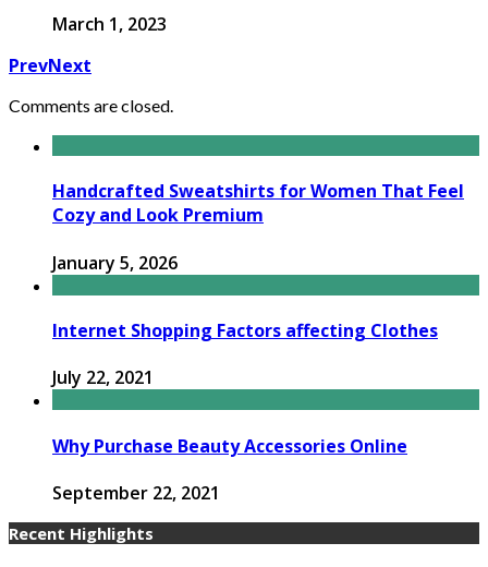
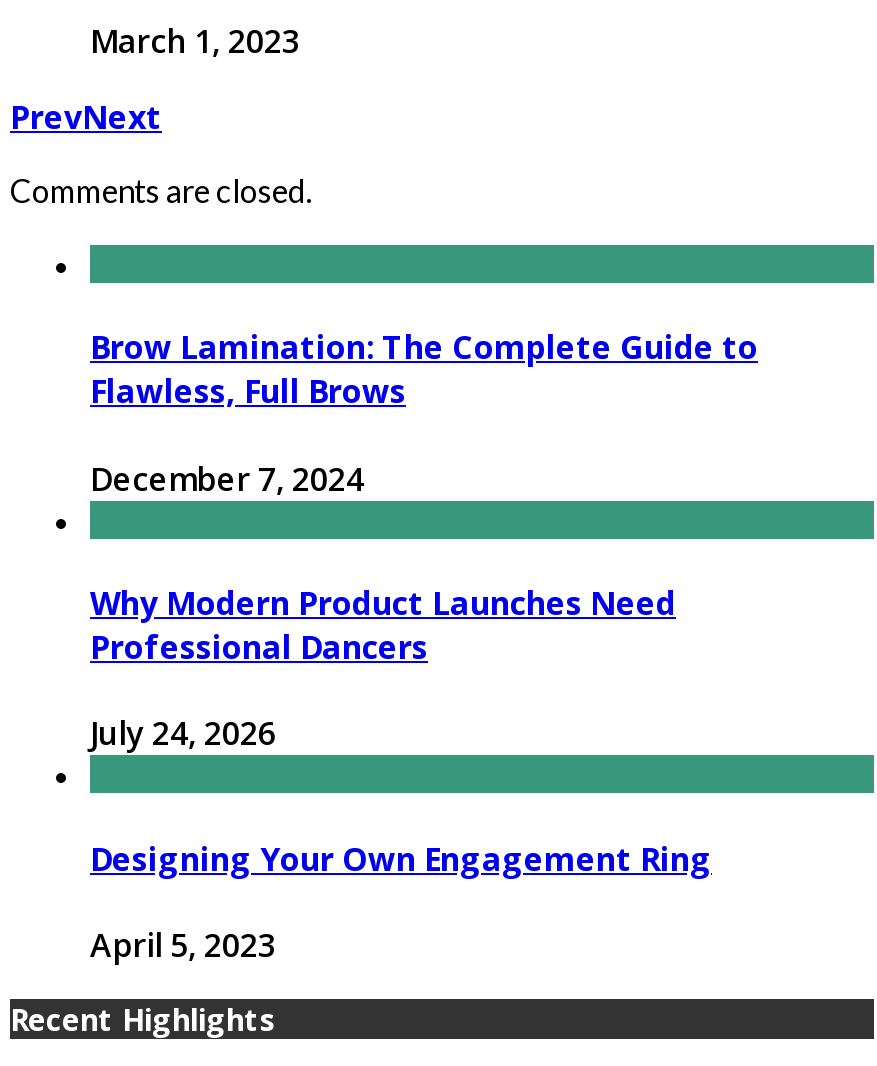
[52,179,464,227] Handcrafted Sweatshirts for Women That Feel | Cozy and Look Premium -> [90,326,758,414] Brow Lamination: The Complete Guide to | Flawless, Full Brows
[52,251,178,275] January 5, 2026 -> [90,457,364,501] December 7, 2024
[52,318,438,342] Internet Shopping Factors affecting Clothes -> [90,581,676,669] Why Modern Product Launches Need | Professional Dancers
[52,366,154,390] July 22, 2021 -> [90,712,276,756] July 24, 2026
[52,433,407,457] Why Purchase Beauty Accessories Online -> [90,836,712,880] Designing Your Own Engagement Ring
[52,481,220,505] September 22, 2021 -> [90,923,276,967] April 5, 2023

